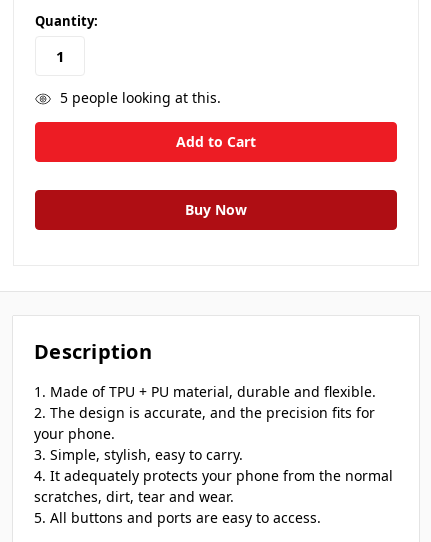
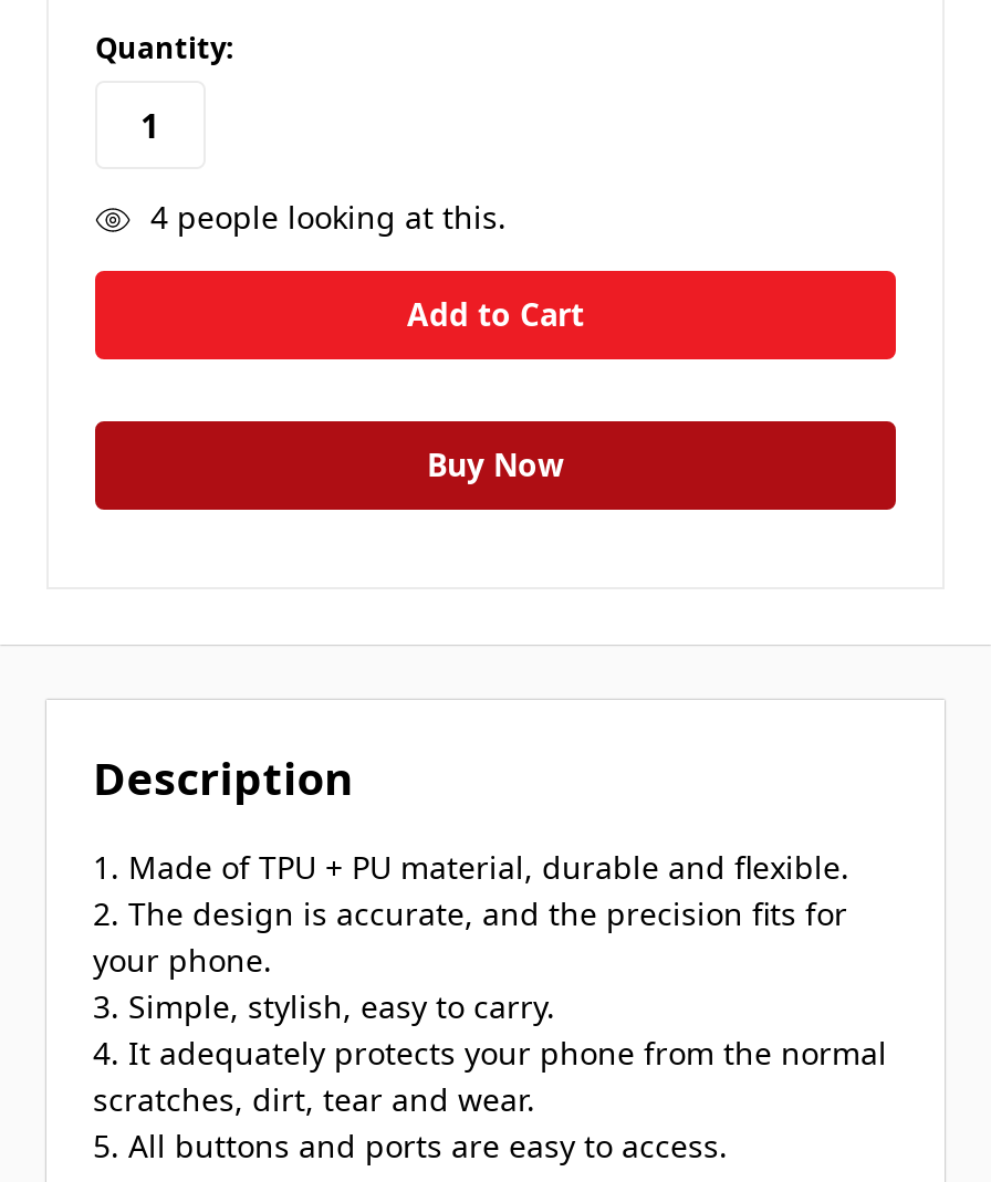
[60,88,221,107] 5 people looking at this. -> [150,196,507,238] 4 people looking at this.

